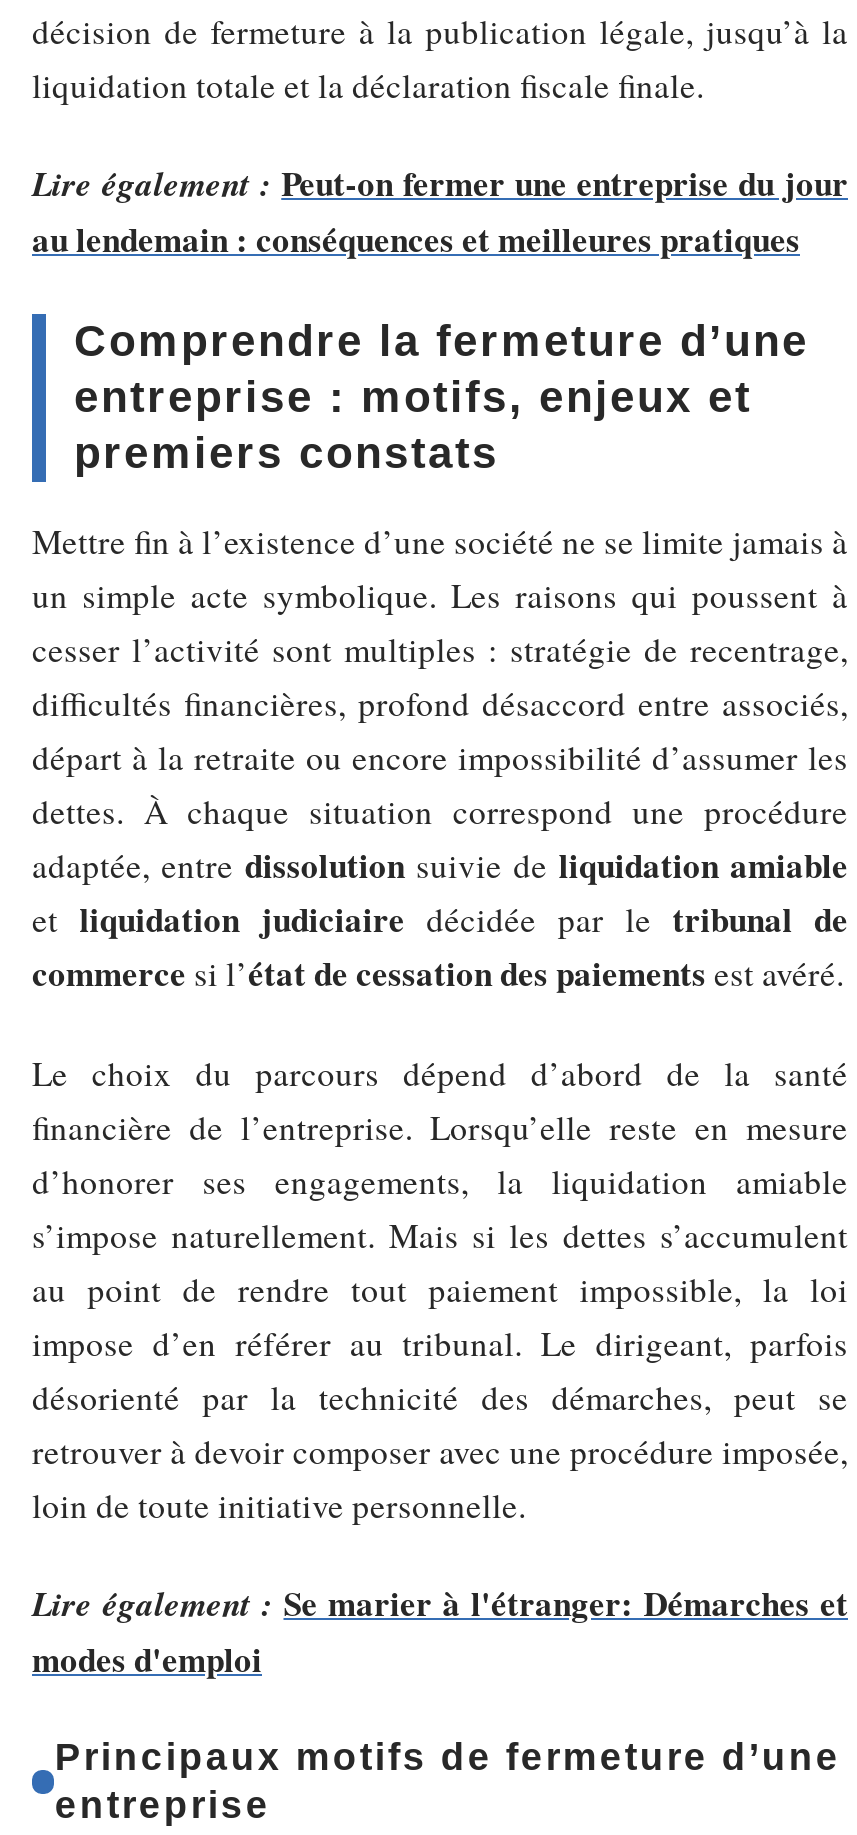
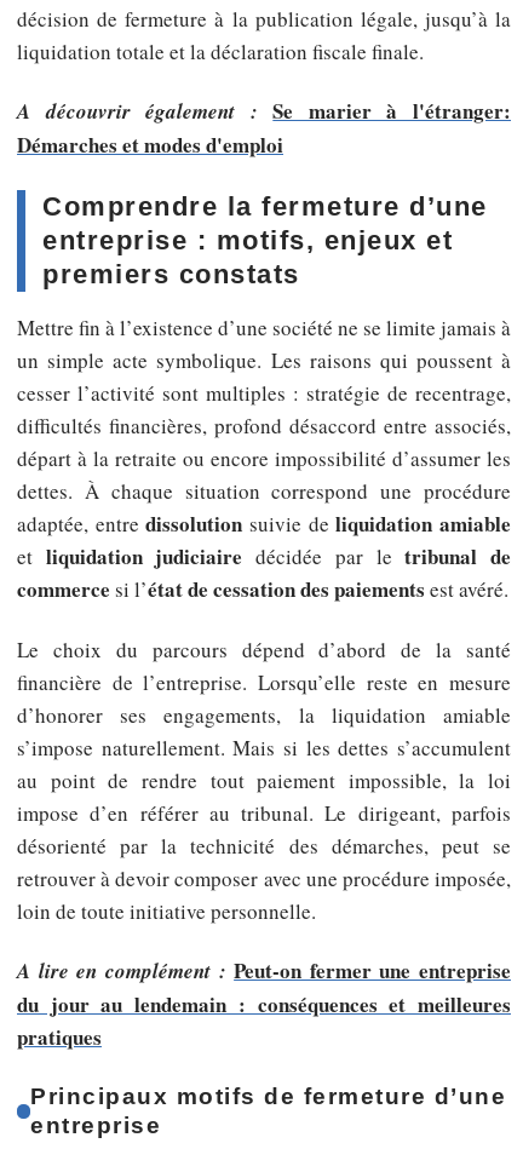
[32,158,848,264] Lire également : Peut-on fermer une entreprise du jour | au lendemain : conséquences et meilleures pratiques -> [17,96,511,160] A découvrir également : Se marier à l'étranger: | Démarches et modes d'emploi
[32,1578,848,1684] Lire également : Se marier à l'étranger: Démarches et | modes d'emploi -> [17,955,511,1052] A lire en complément : Peut-on fermer une entreprise | du jour au lendemain : conséquences et meilleures | pratiques

